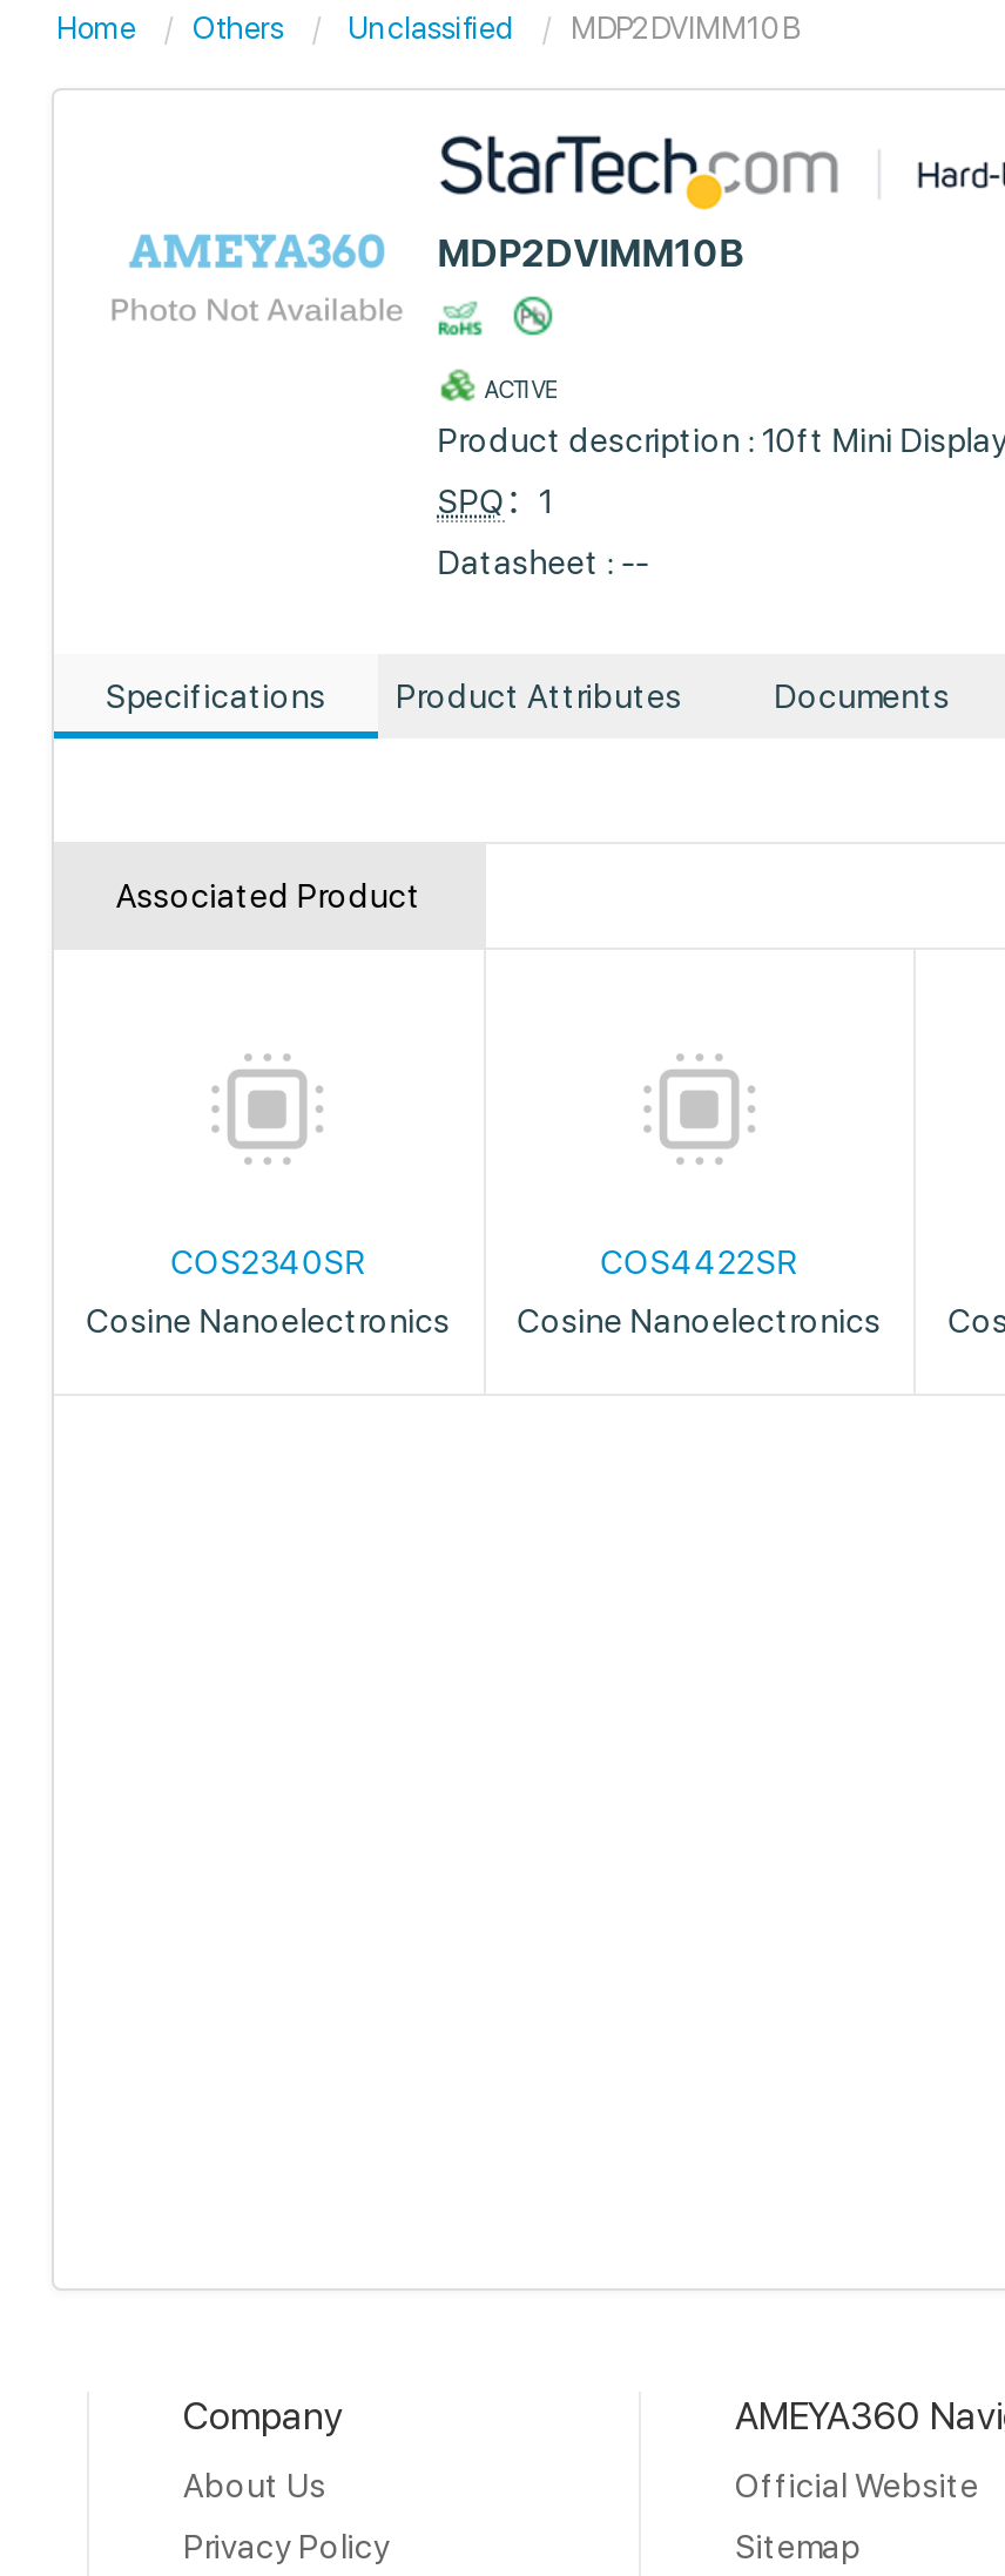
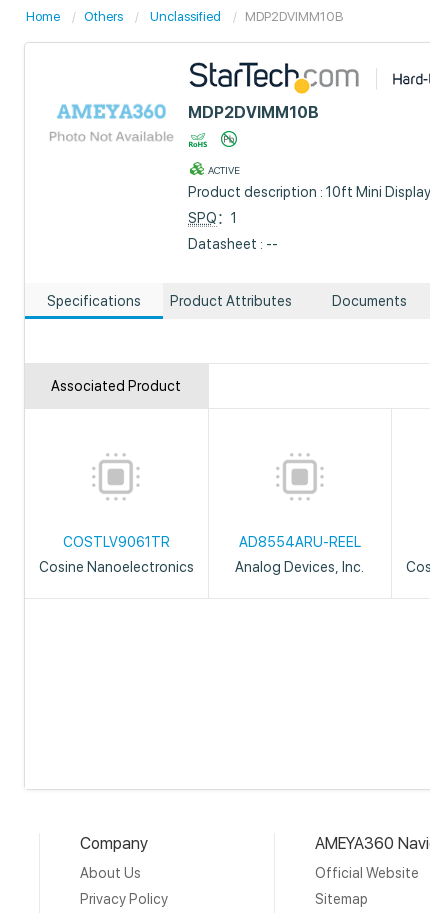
[171,1243,366,1281] COS2340SR -> [63,534,170,550] COSTLV9061TR
[601,1243,798,1281] COS4422SR -> [239,534,361,550] AD8554ARU-REEL
[517,1302,881,1340] Cosine Nanoelectronics -> [235,559,364,575] Analog Devices, Inc.

